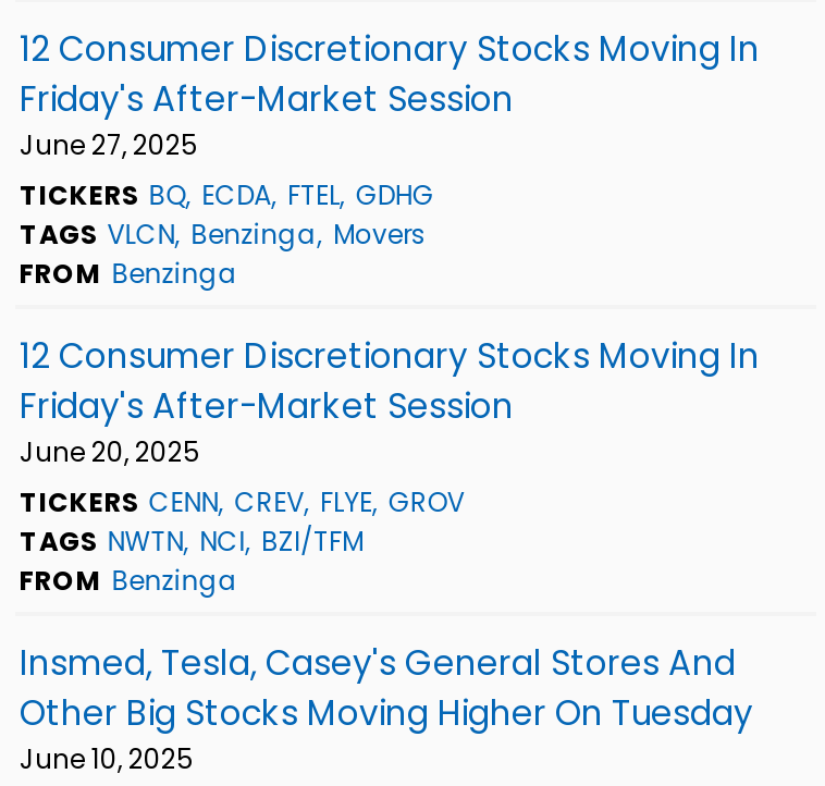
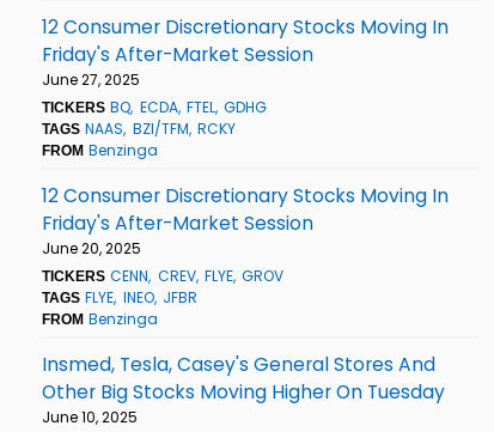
[20,215,426,252] TAGS VLCN Benzinga Movers -> [42,118,236,139] TAGS NAAS BZI/TFM RCKY
[20,522,363,559] TAGS NWTN NCI BZI/TFM -> [42,287,197,307] TAGS FLYE INEO JFBR

